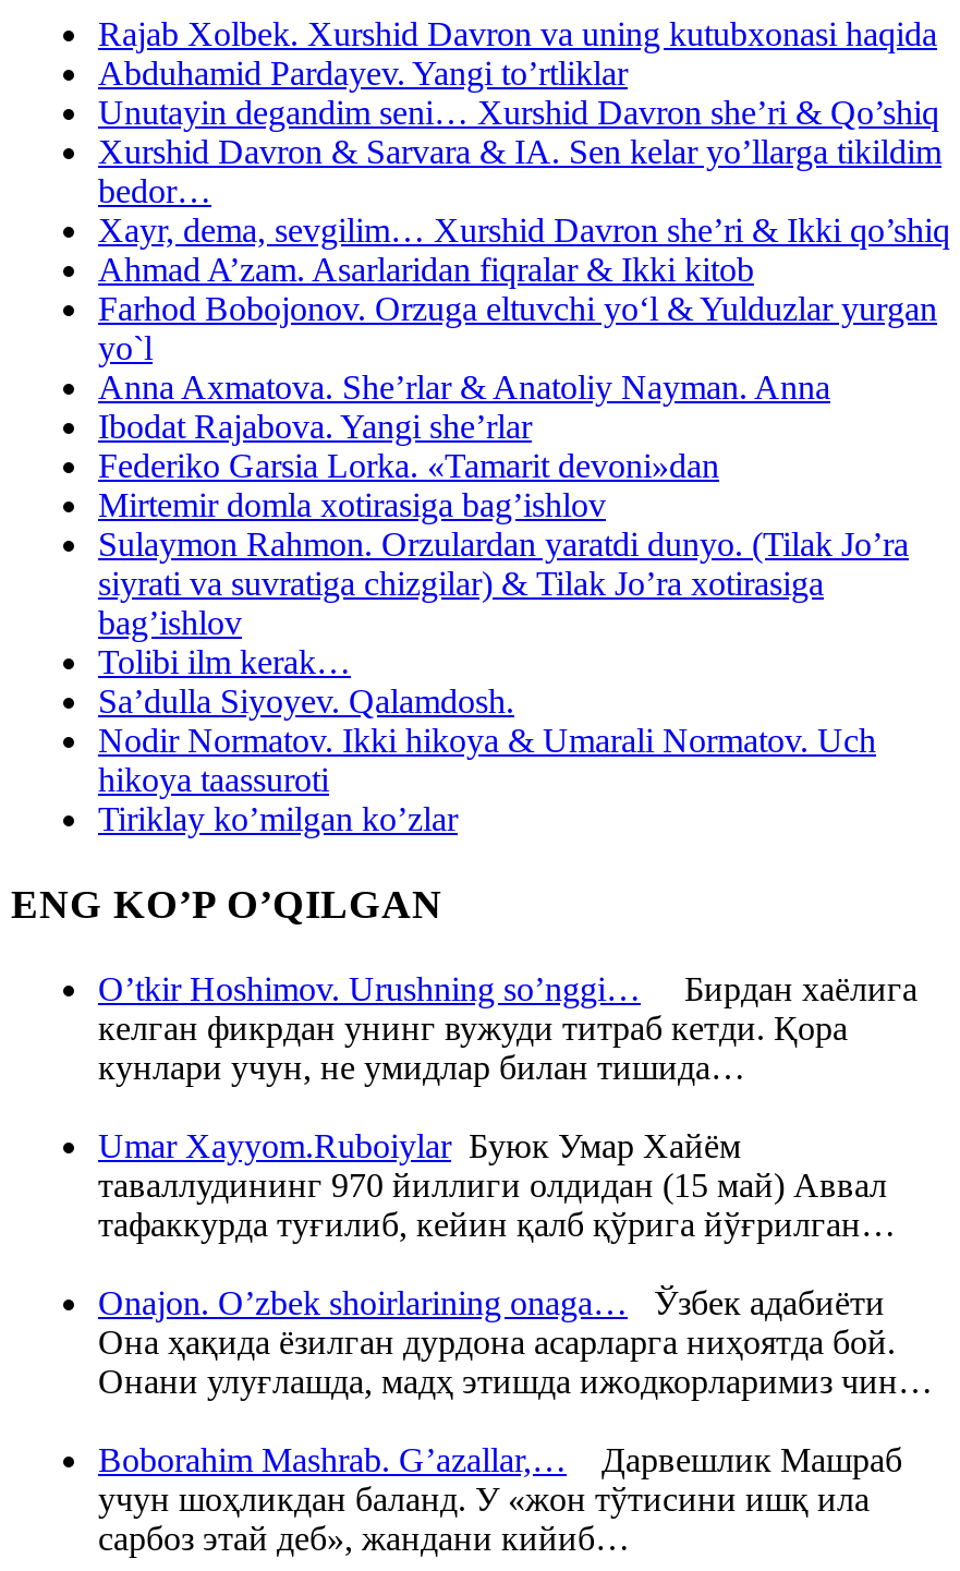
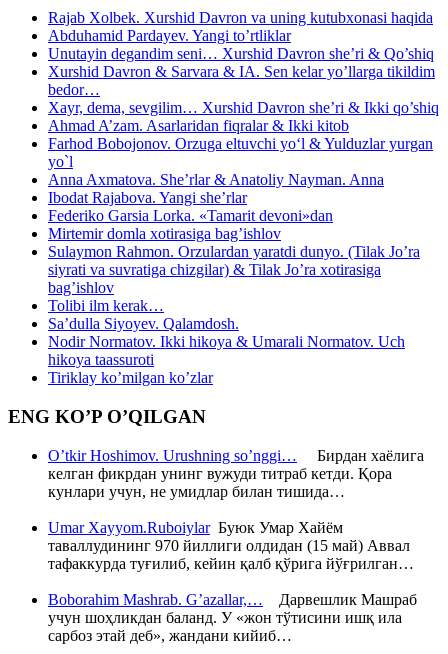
[98,1284,933,1399] Onajon. O’zbek shoirlarining onaga… Ўзбек адабиёти | Она ҳақида ёзилган дурдона асарларга ниҳоятда бой. | Онани улуғлашда, мадҳ этишда ижодкорларимиз чин… -> none

